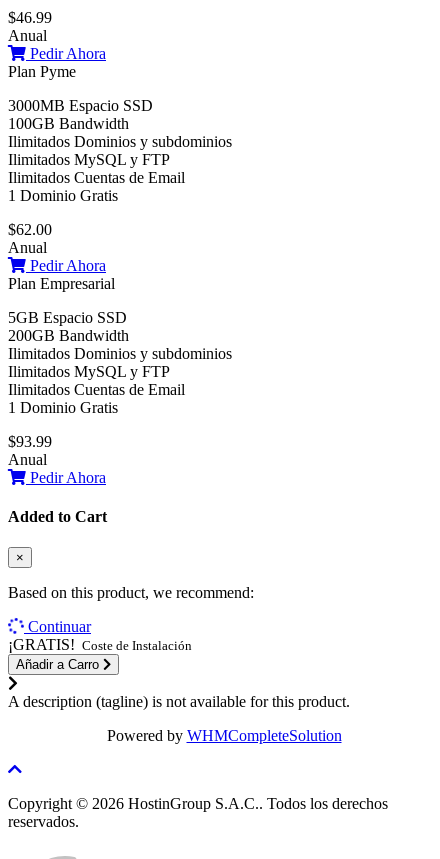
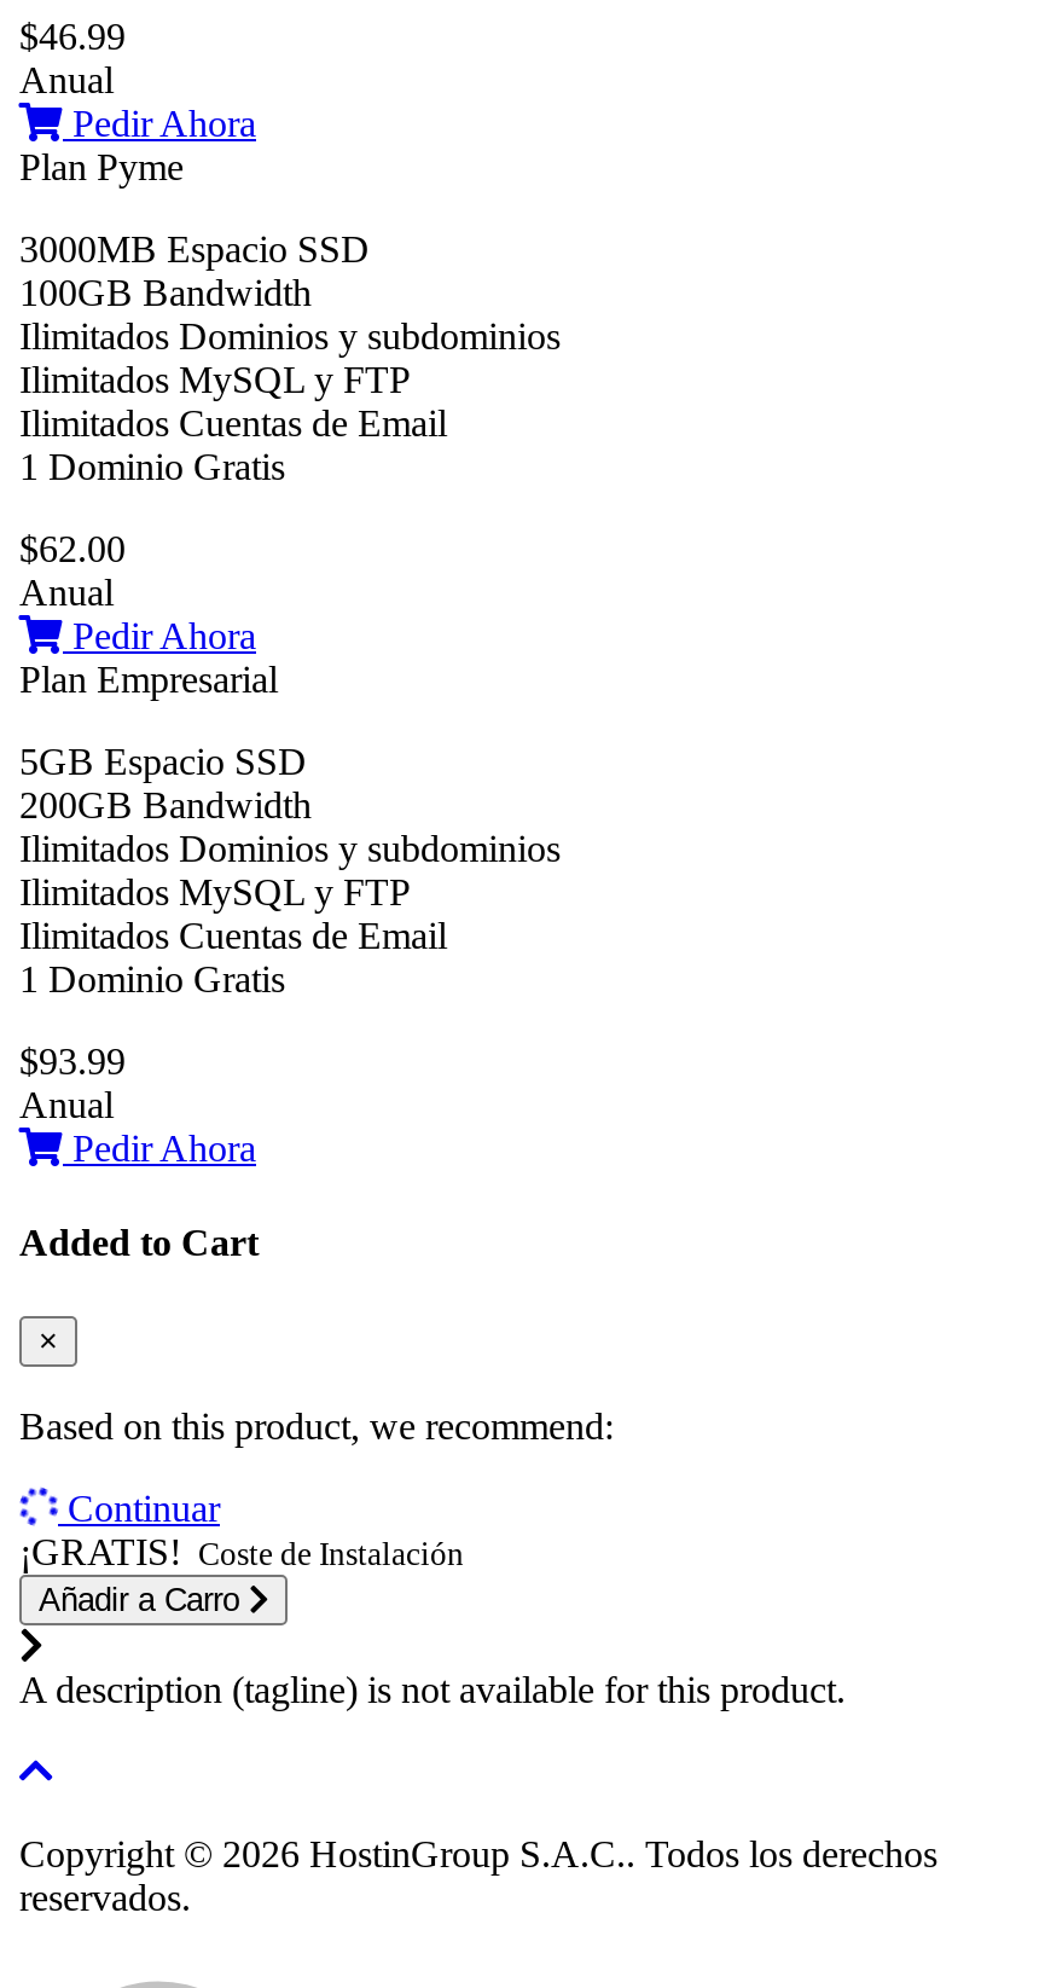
[106,727,341,744] Powered by WHMCompleteSolution -> none

